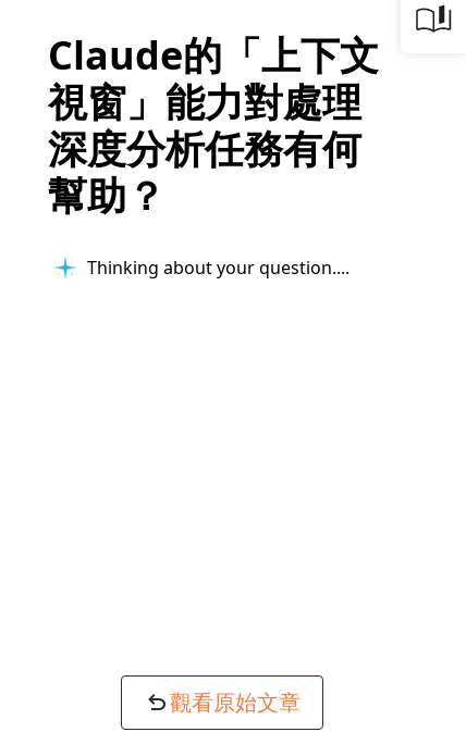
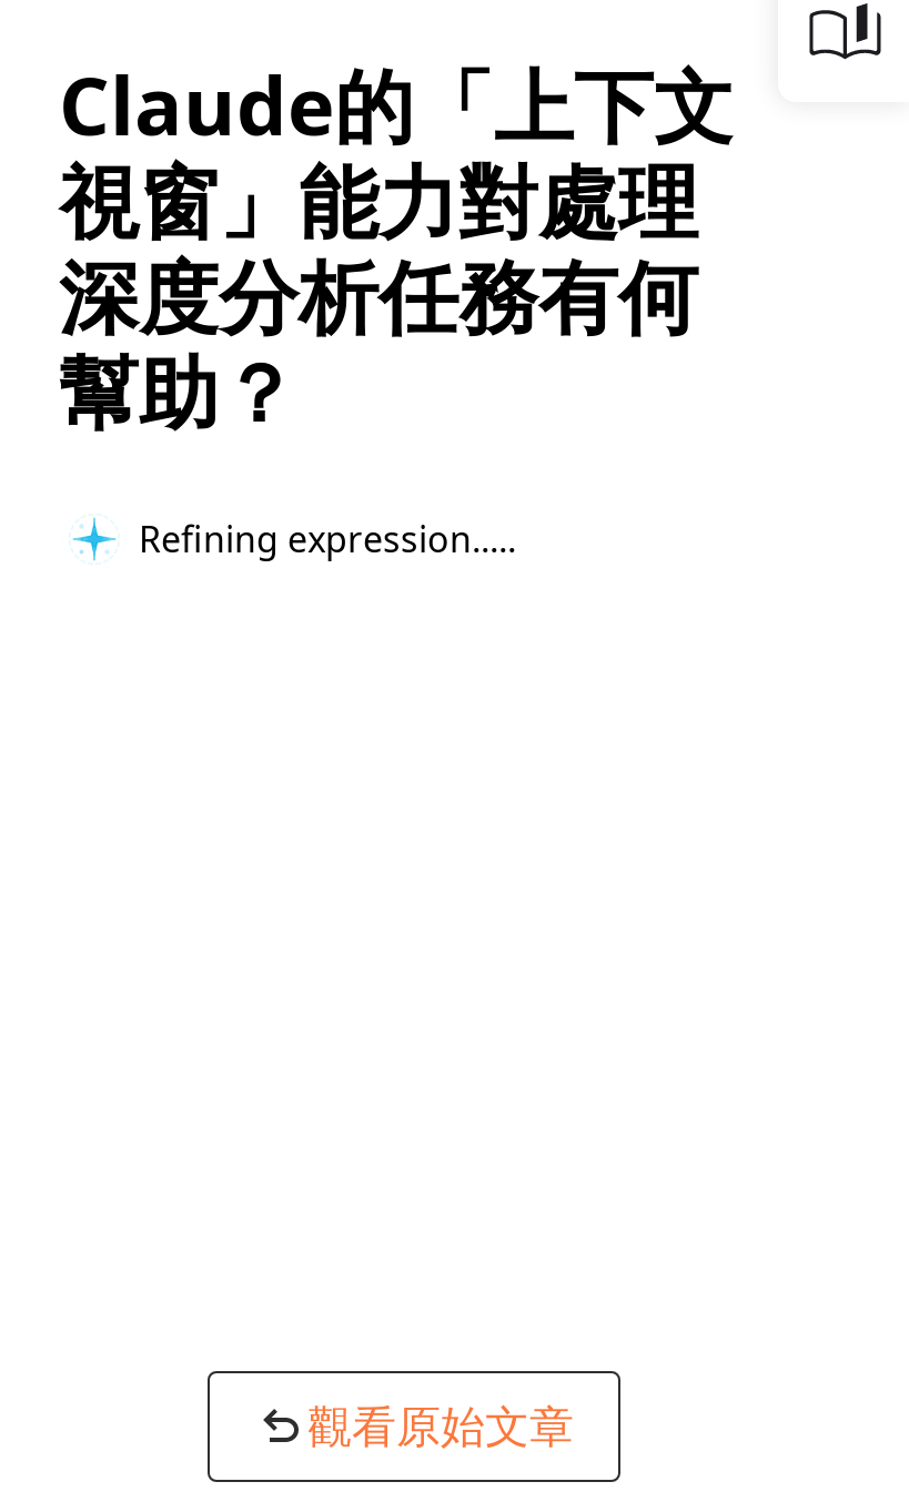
[87,255,345,279] Thinking about your question... -> [139,514,498,562] Refining expression...

